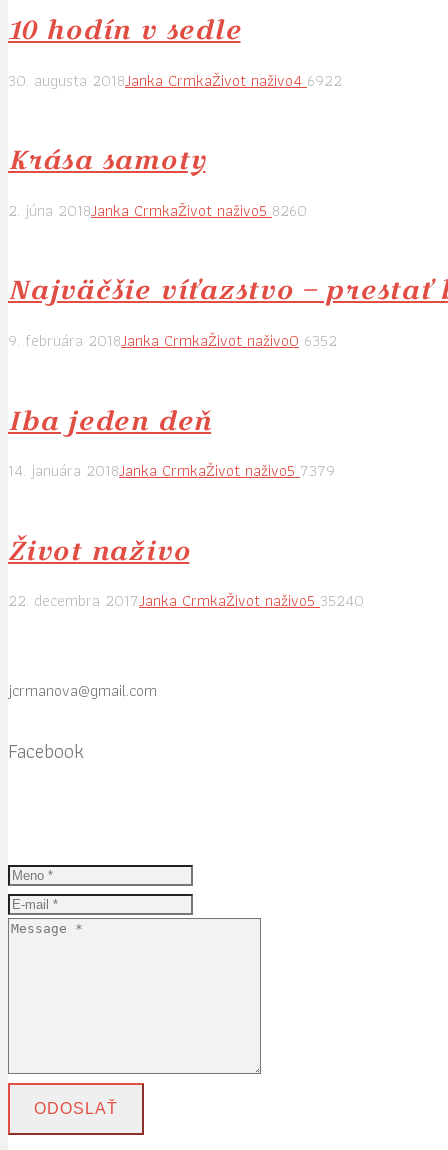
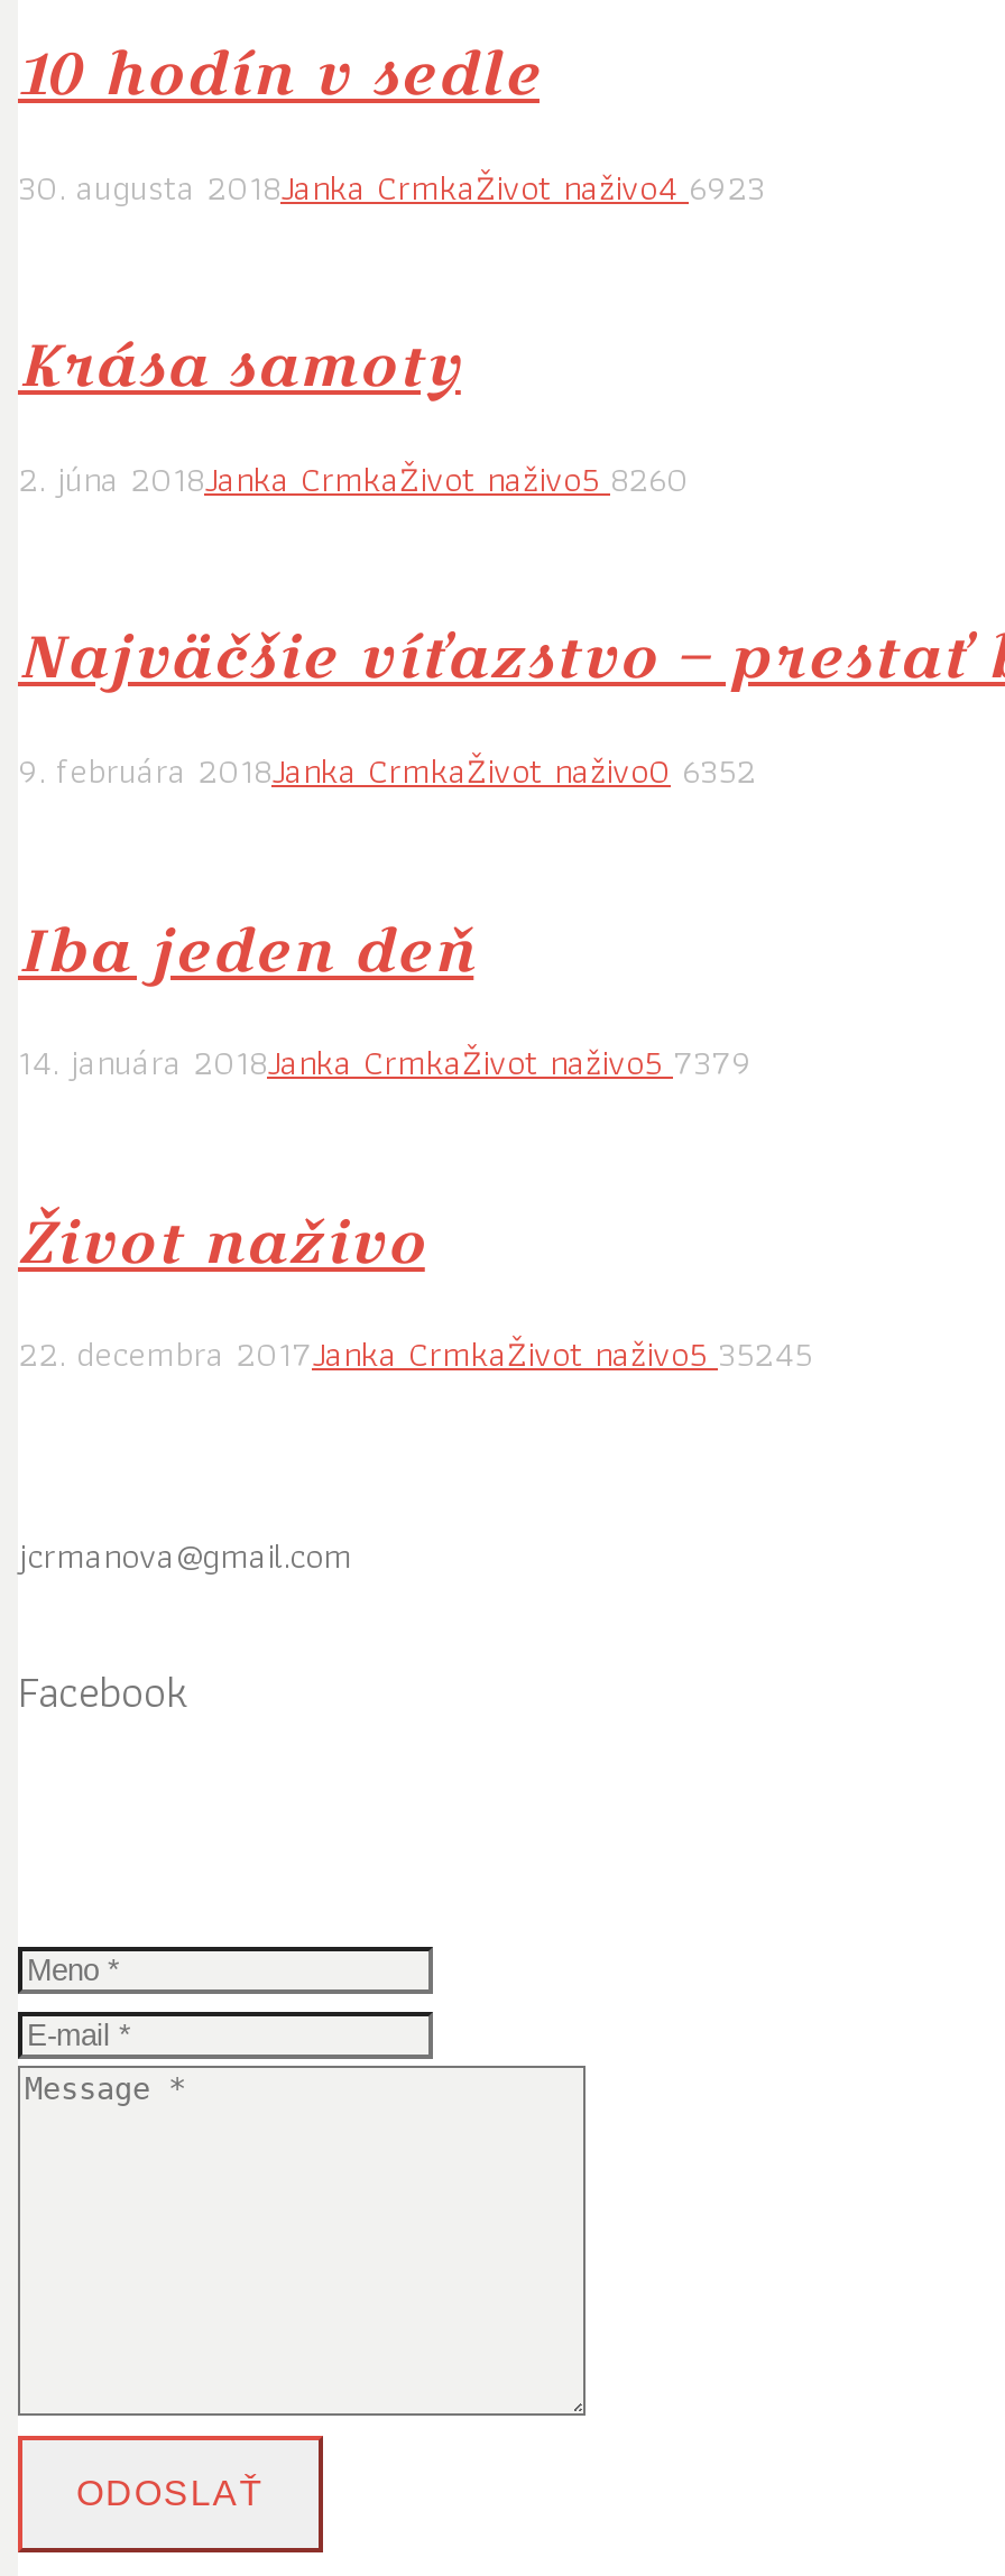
[8,68,342,93] 30. augusta 2018Janka CrmkaŽivot naživo4 6922 -> [18,158,765,214] 30. augusta 2018Janka CrmkaŽivot naživo4 6923
[8,588,364,613] 22. decembra 2017Janka CrmkaŽivot naživo535240 -> [18,1326,812,1382] 22. decembra 2017Janka CrmkaŽivot naživo535245

